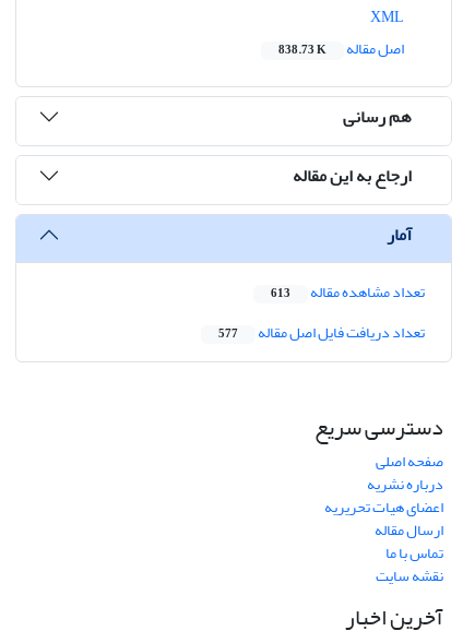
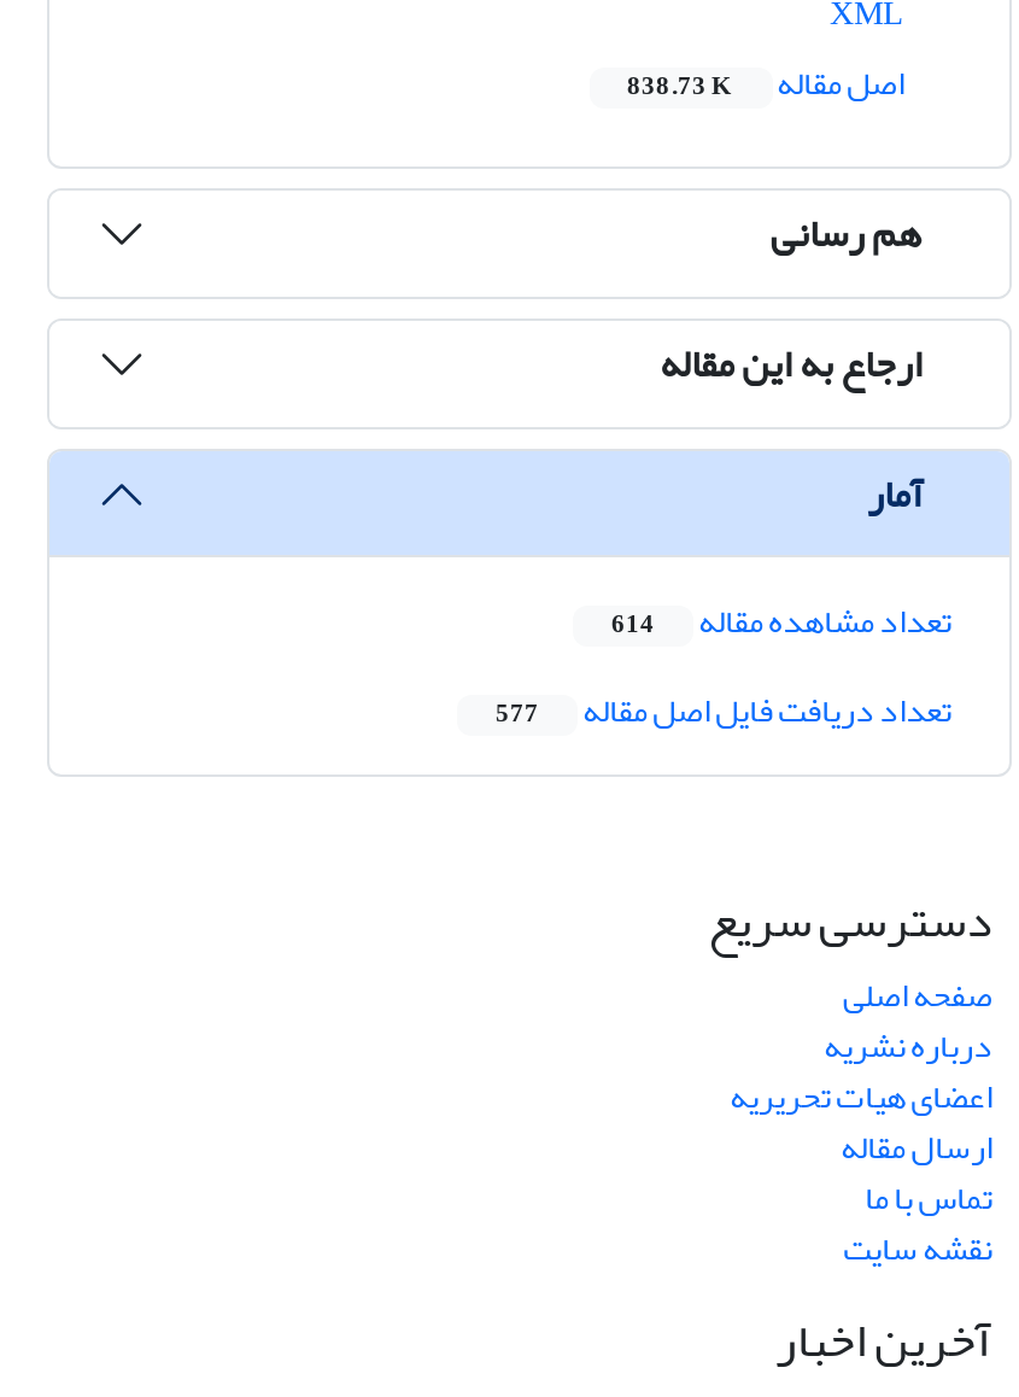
[271,278,425,307] تعداد مشاهده مقاله 613 -> [611,590,951,655] تعداد مشاهده مقاله 614

